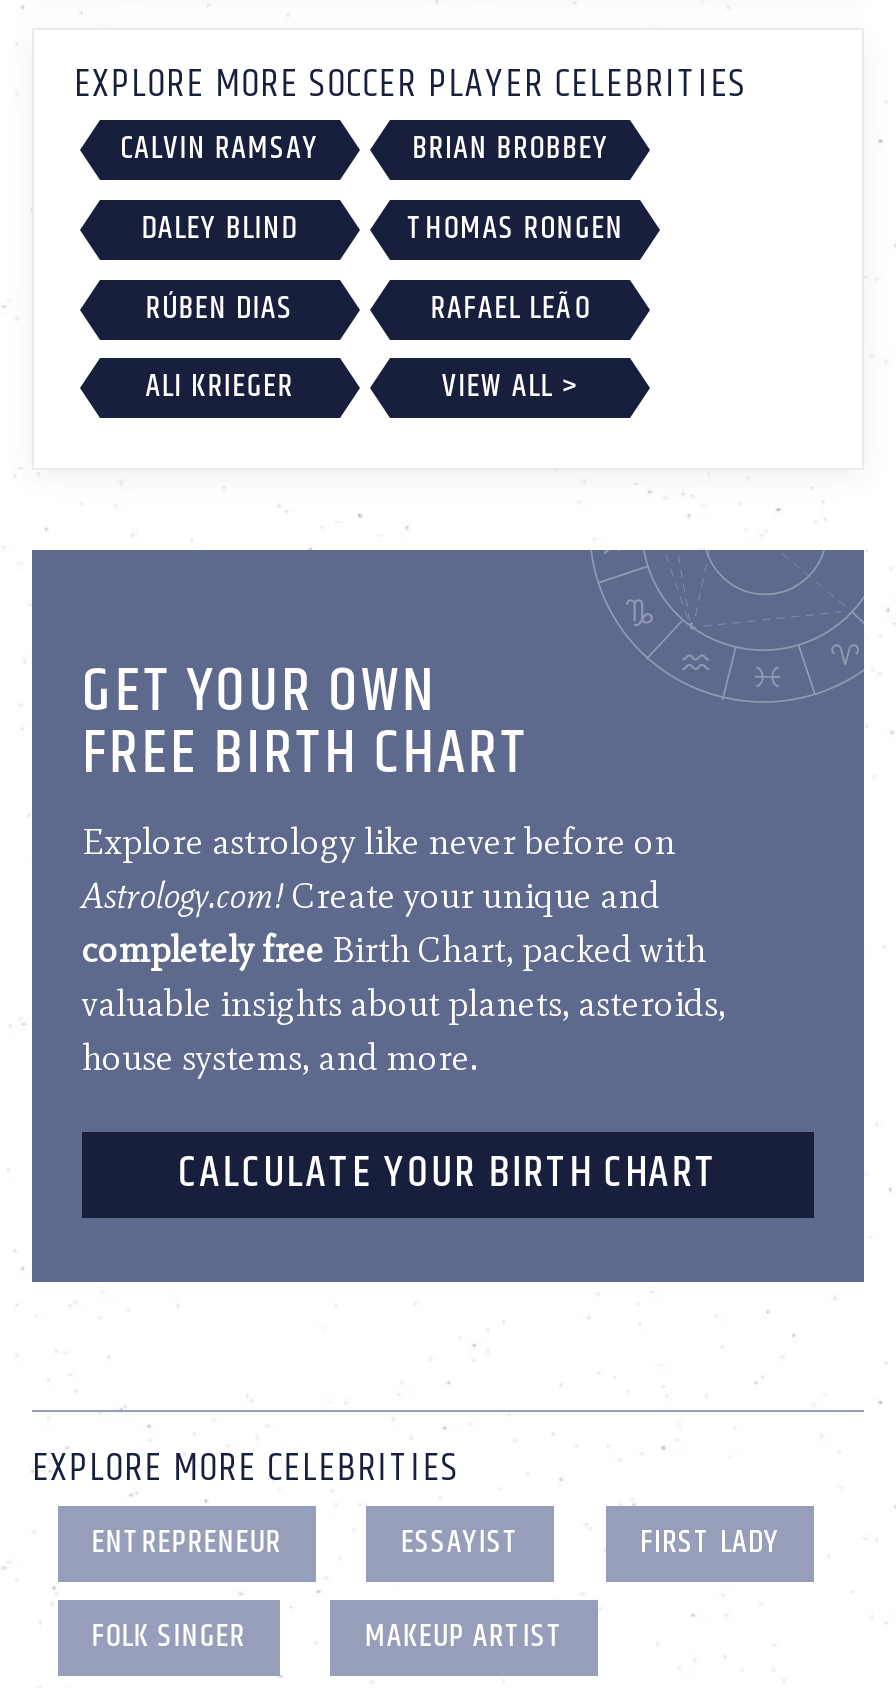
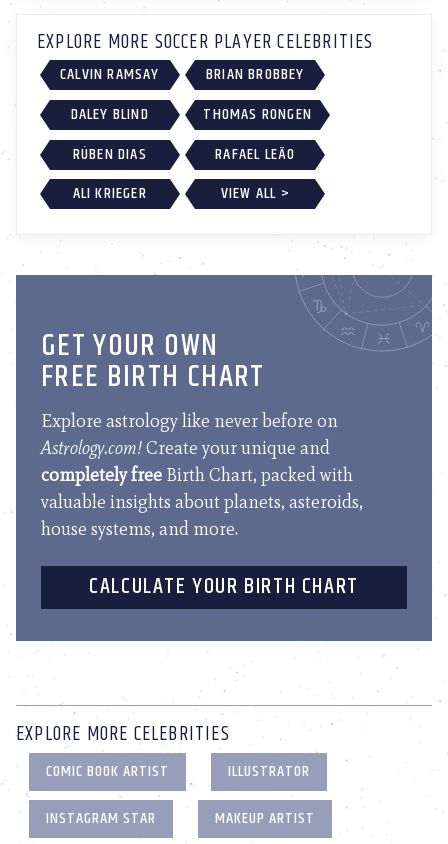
[92,1518,780,1568] ENTREPRENEUR | ESSAYIST | FIRST LADY -> [46,759,310,784] COMIC BOOK ARTIST | ILLUSTRATOR
[92,1613,246,1663] FOLK SINGER -> [46,806,156,831] INSTAGRAM STAR

